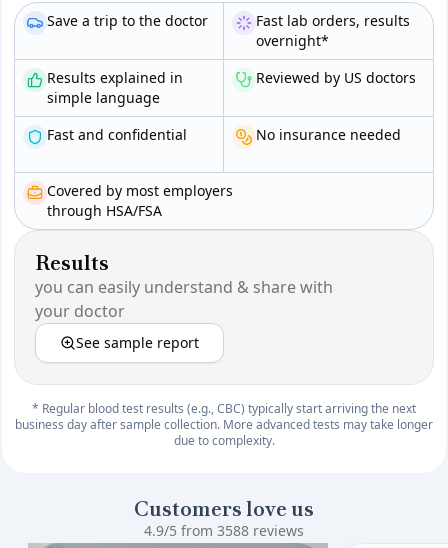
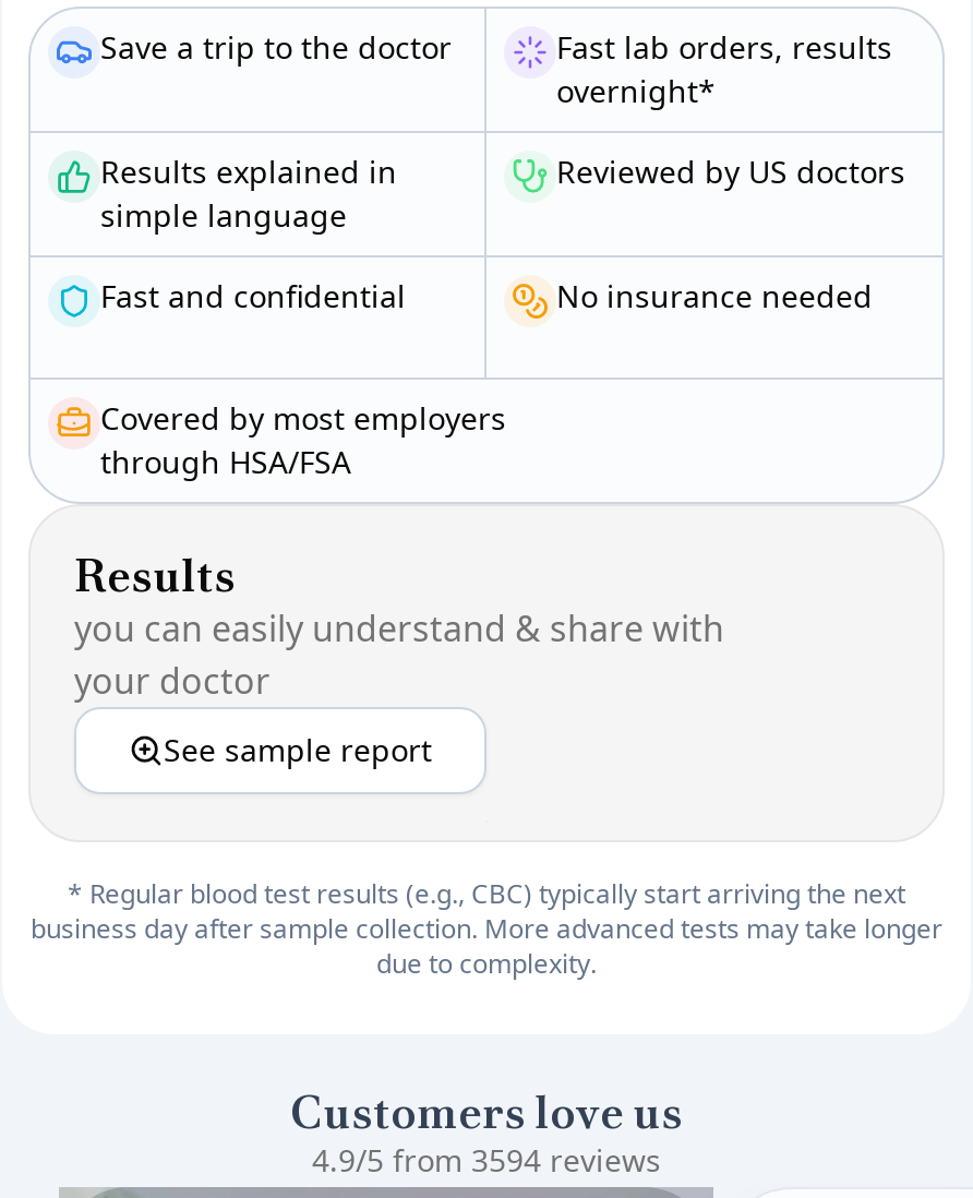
[144,521,304,540] 4.9/5 from 3588 reviews -> [312,1139,661,1181] 4.9/5 from 3594 reviews

